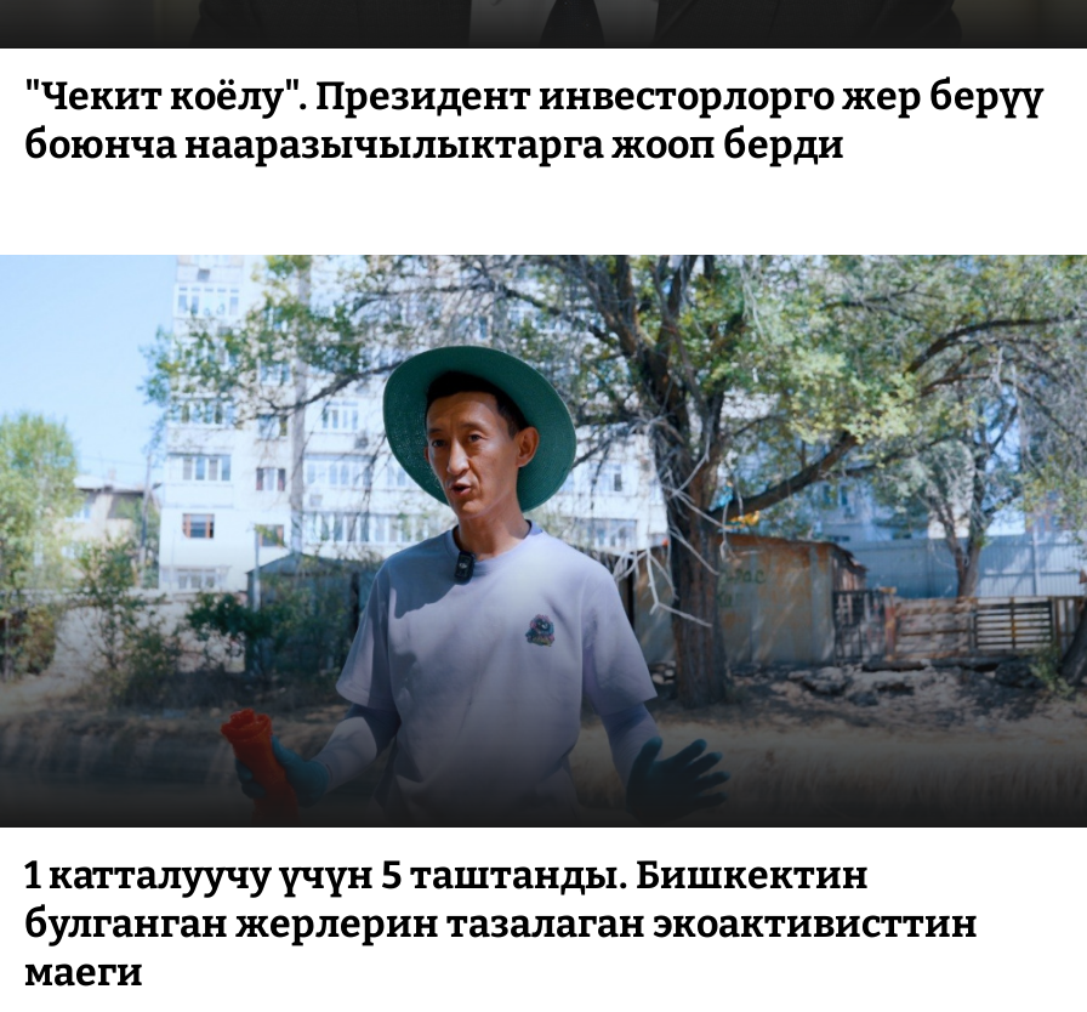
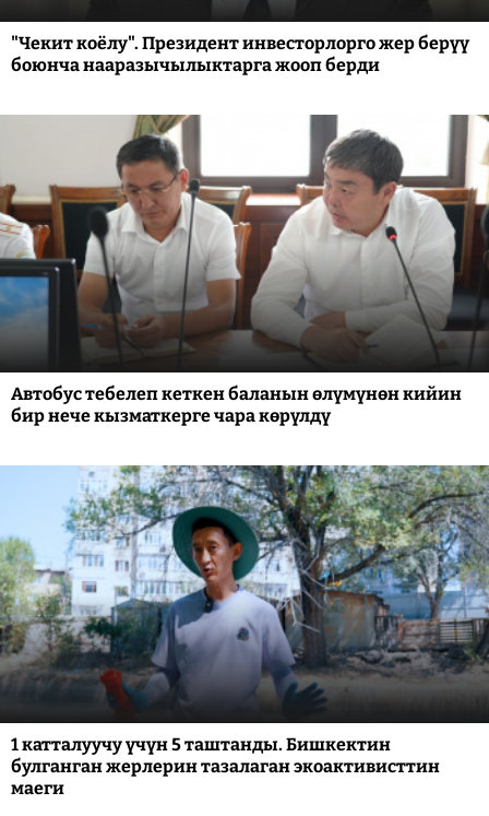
none -> [3,114,486,426] [image] | Автобус тебелеп кеткен баланын өлүмүнөн кийин | бир нече кызматкерге чара көрүлдү

